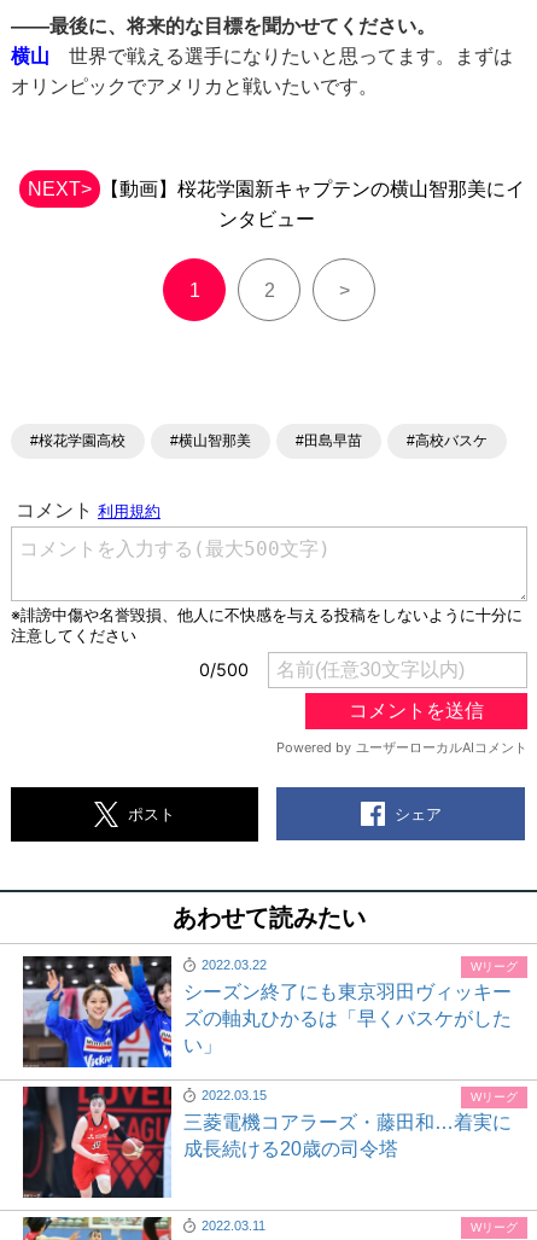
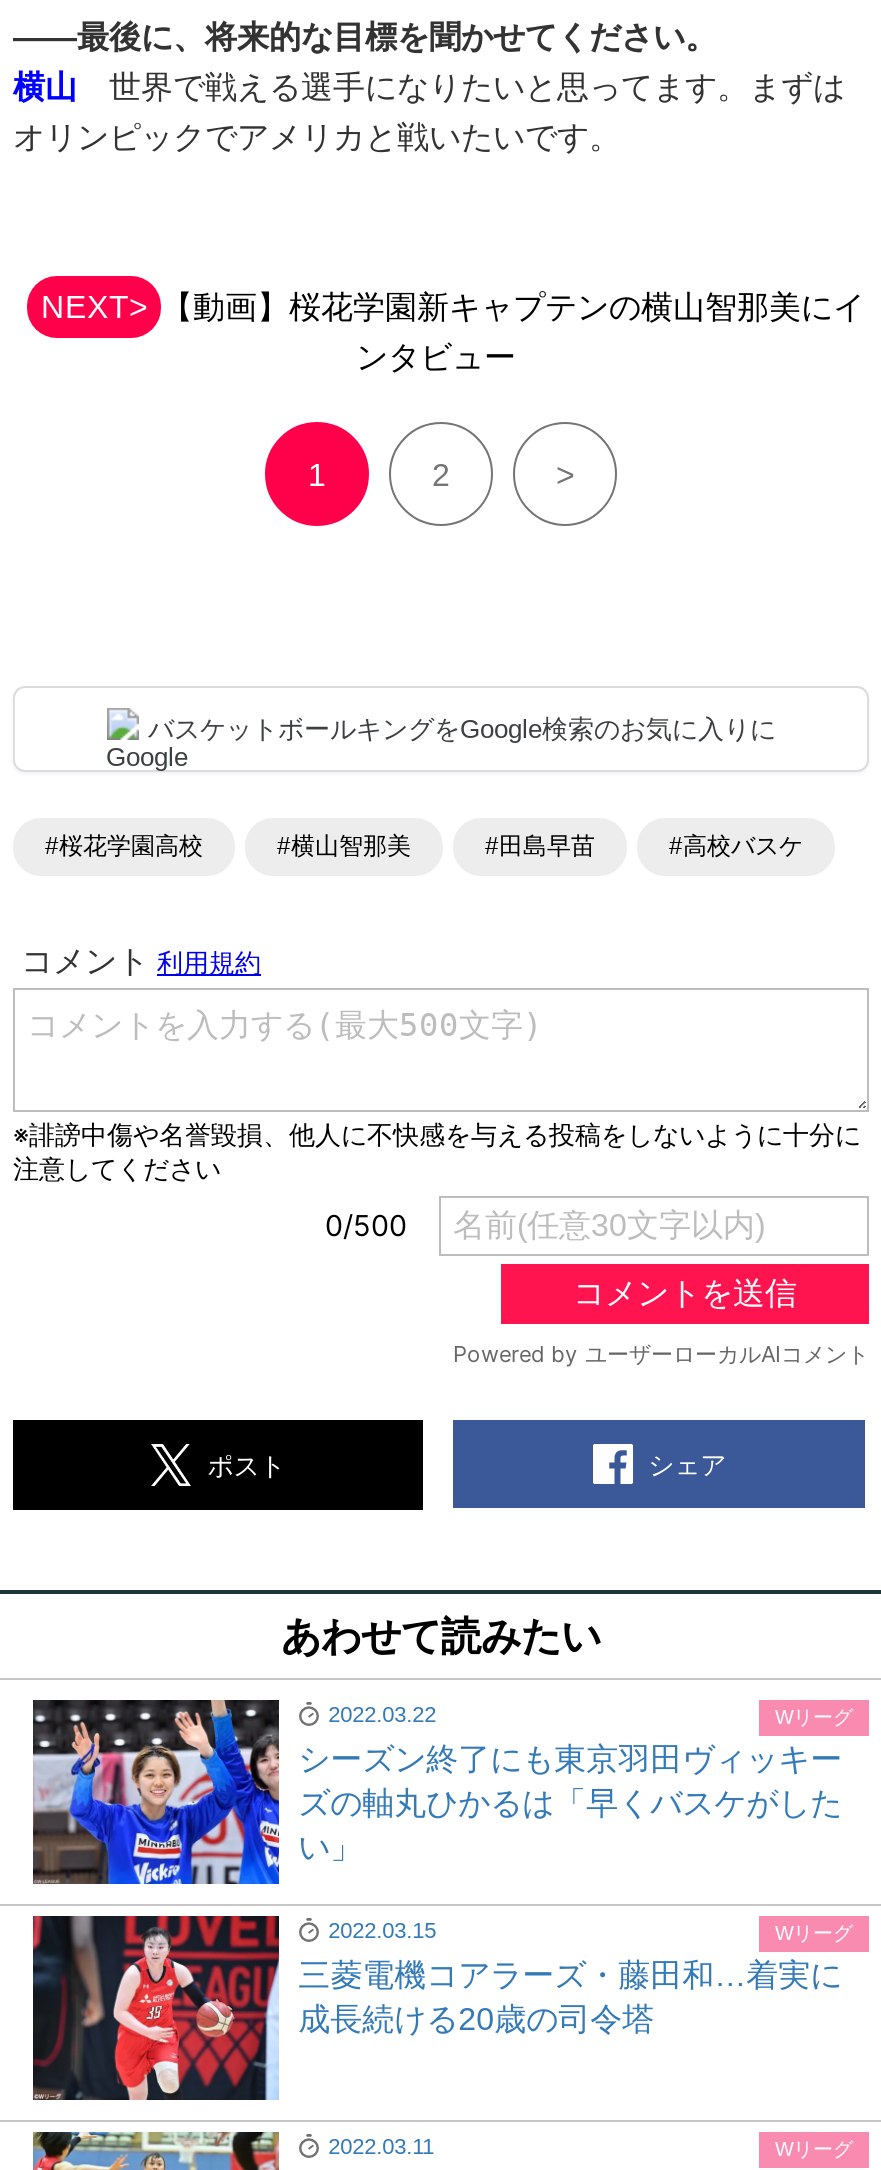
none -> [105,710,776,774] [image] | バスケットボールキングをGoogle検索のお気に入りに

